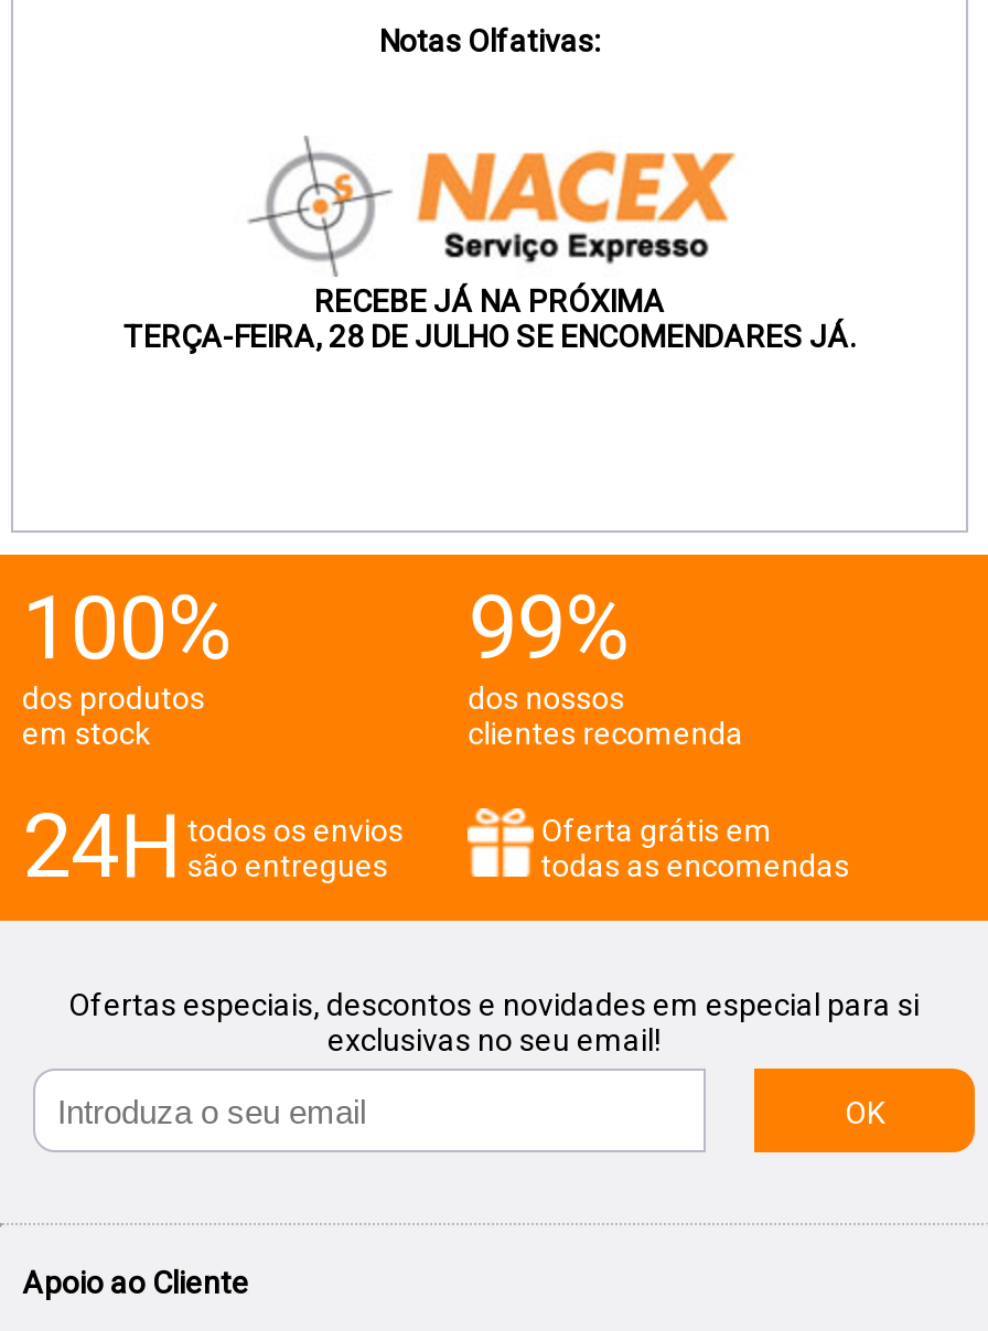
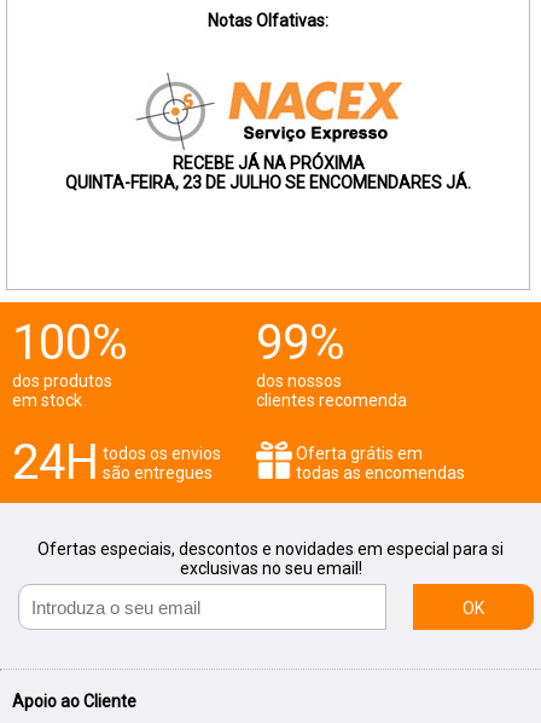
[123,319,856,354] TERÇA-FEIRA, 28 DE JULHO SE ENCOMENDARES JÁ. -> [65,173,471,192] QUINTA-FEIRA, 23 DE JULHO SE ENCOMENDARES JÁ.

